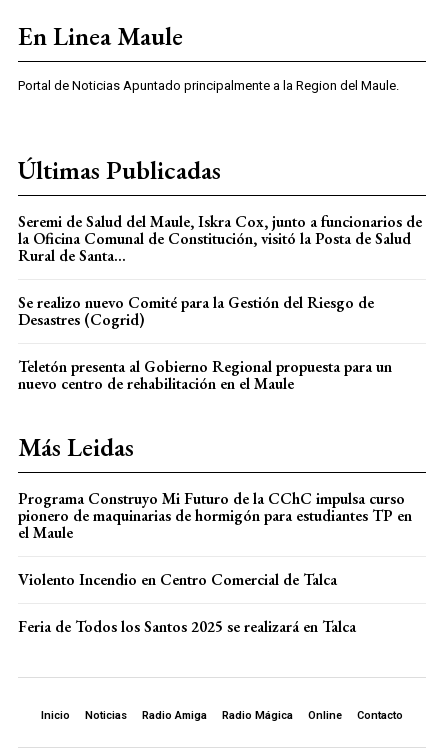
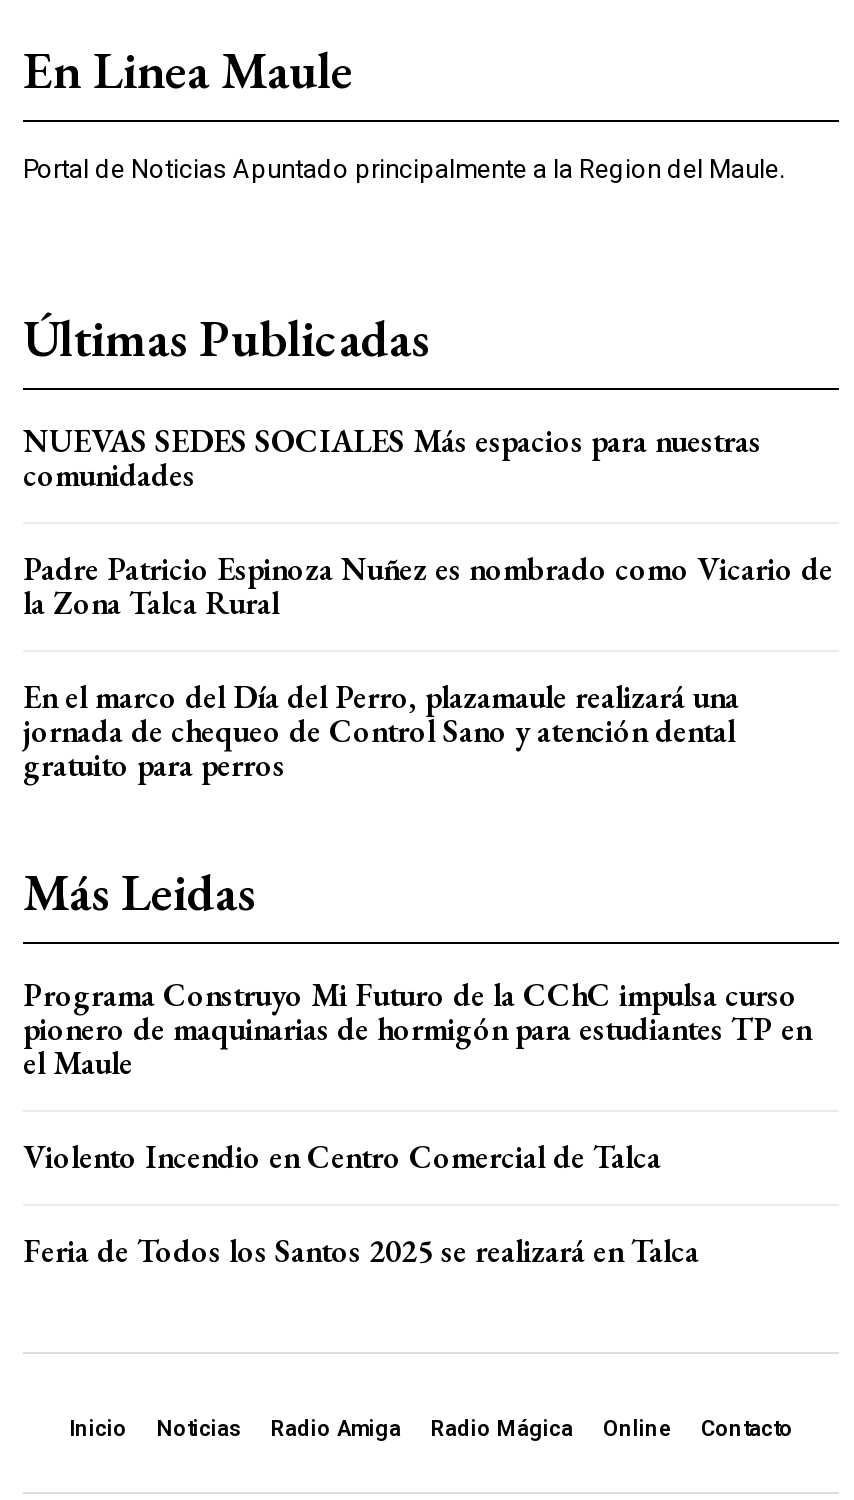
[18,211,422,266] Seremi de Salud del Maule, Iskra Cox, junto a funcionarios de | la Oficina Comunal de Constitución, visitó la Posta de Salud | Rural de Santa... -> [23,420,761,496] NUEVAS SEDES SOCIALES Más espacios para nuestras | comunidades
[18,292,374,330] Se realizo nuevo Comité para la Gestión del Riesgo de | Desastres (Cogrid) -> [23,548,833,624] Padre Patricio Espinoza Nuñez es nombrado como Vicario de | la Zona Talca Rural
[18,356,392,394] Teletón presenta al Gobierno Regional propuesta para un | nuevo centro de rehabilitación en el Maule -> [23,676,739,786] En el marco del Día del Perro, plazamaule realizará una | jornada de chequeo de Control Sano y atención dental | gratuito para perros

